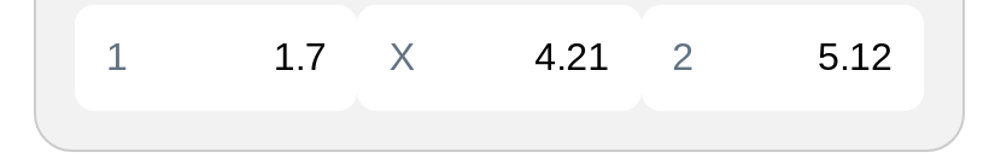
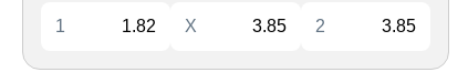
[273,37,416,78] 1.7 X -> [122,17,197,36] 1.82 X
[535,37,694,78] 4.21 2 -> [252,17,325,36] 3.85 2
[818,37,893,78] 5.12 -> [382,17,416,36] 3.85

